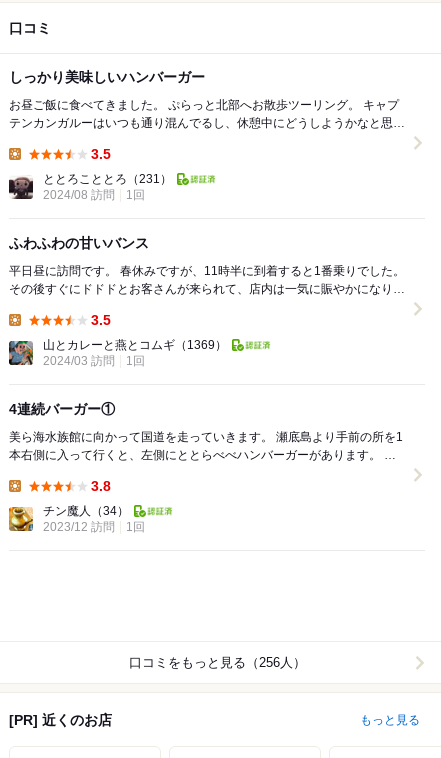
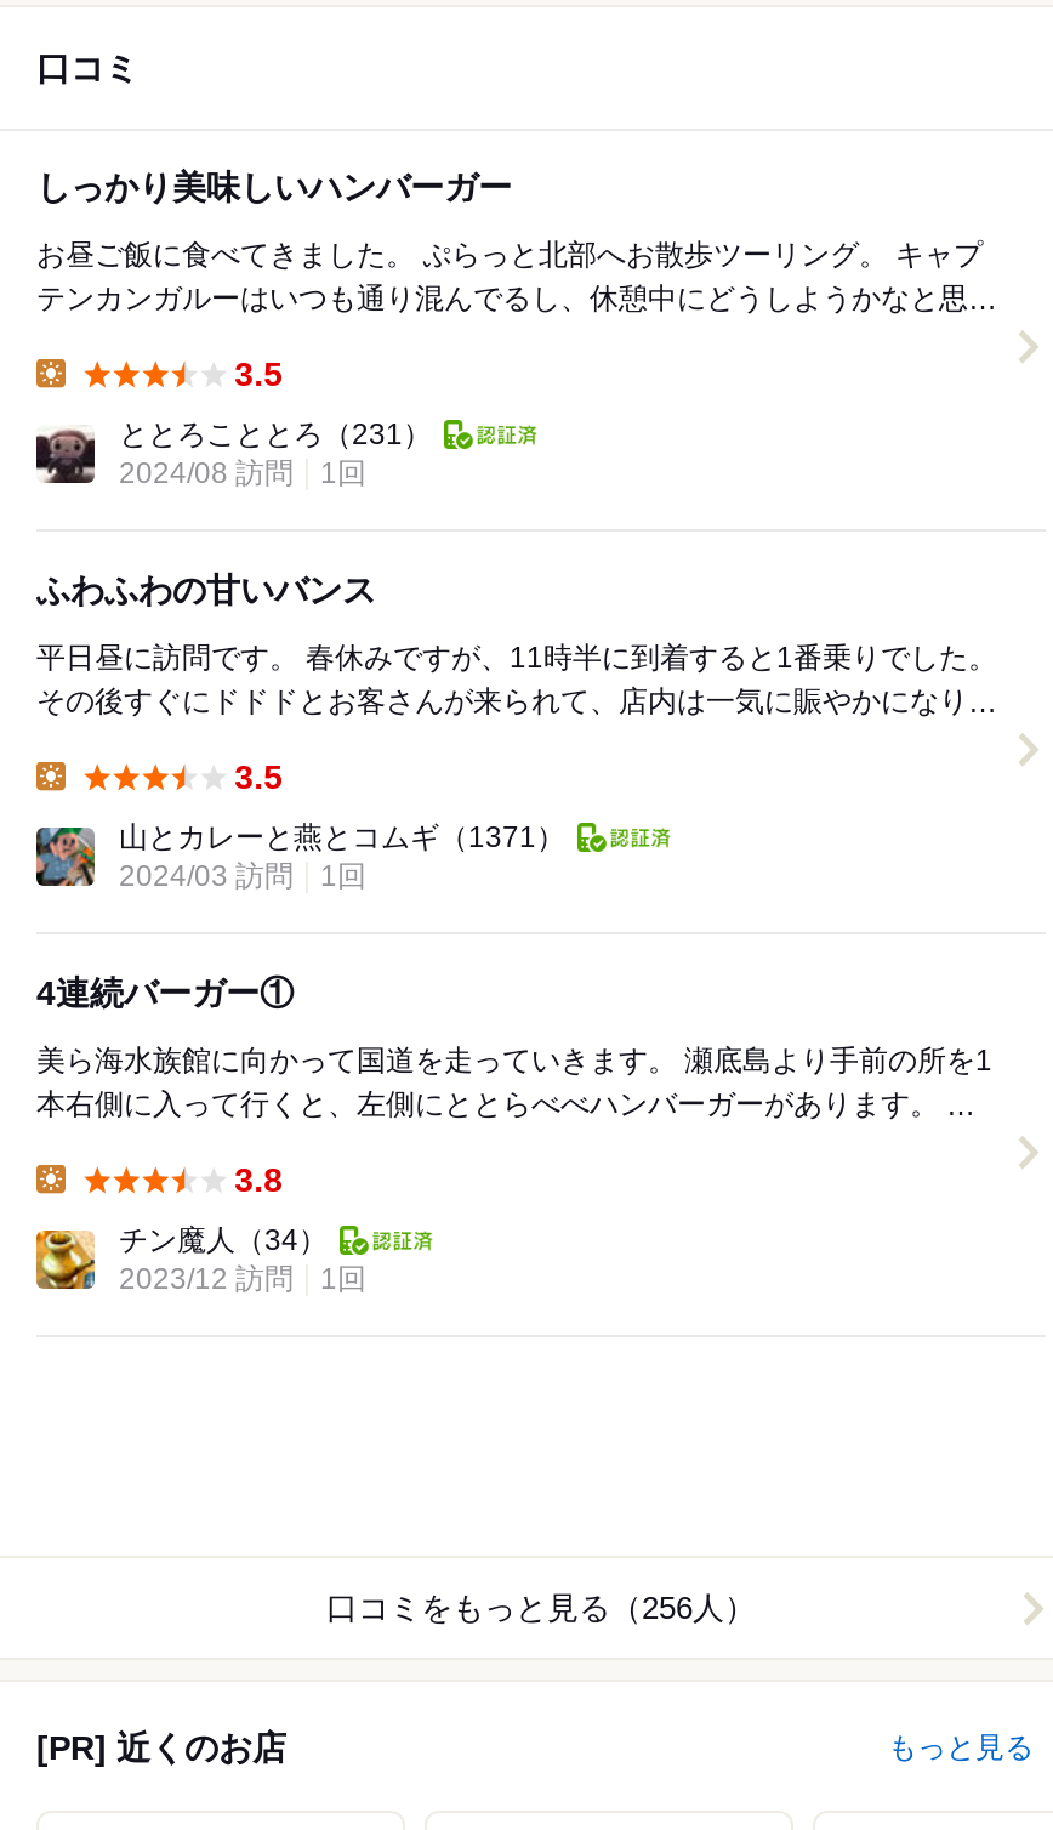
[43,338,227,352] 山とカレーと燕とコムギ（1369） -> [119,821,565,855] 山とカレーと燕とコムギ（1371）

